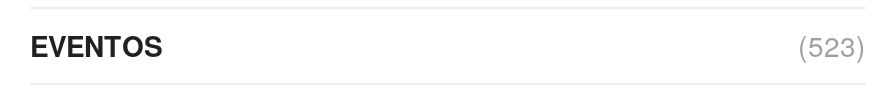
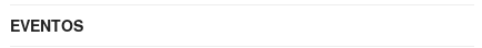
[798,25,866,65] (523) -> none

